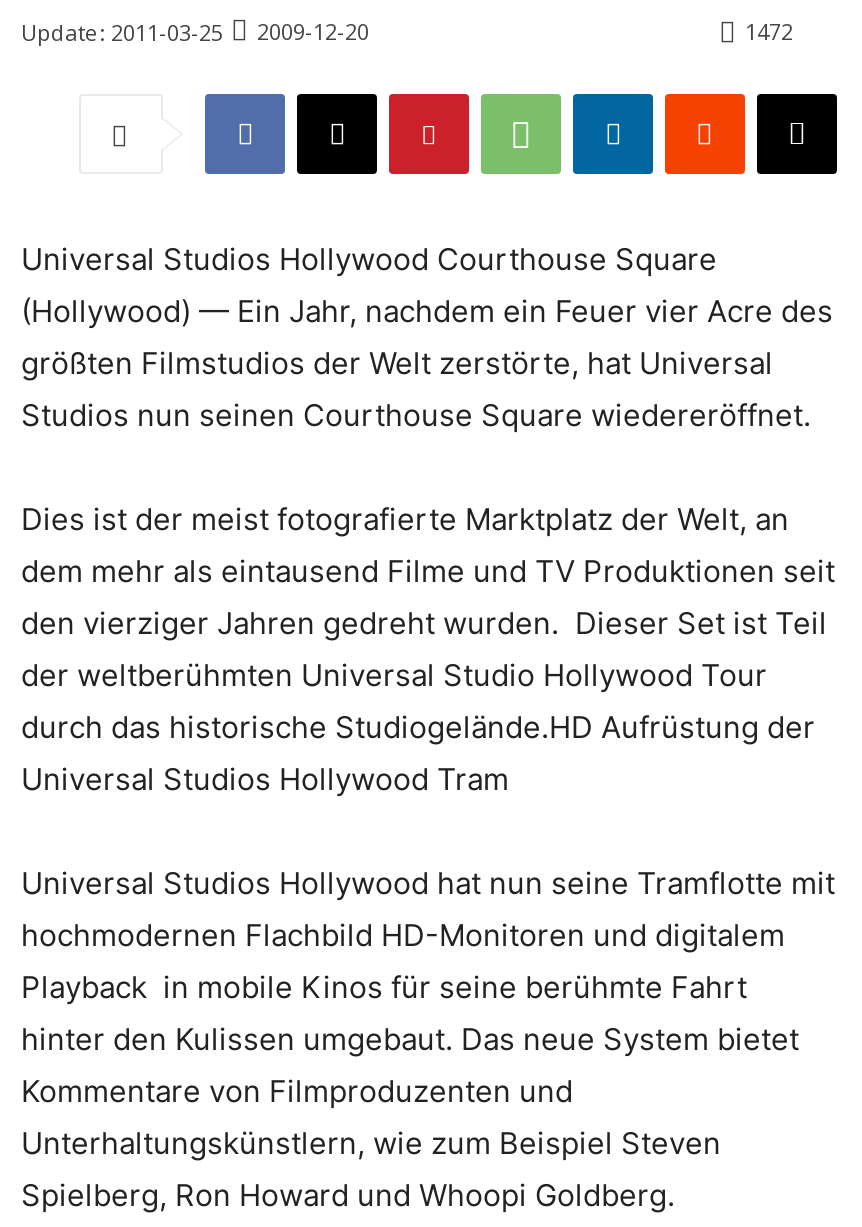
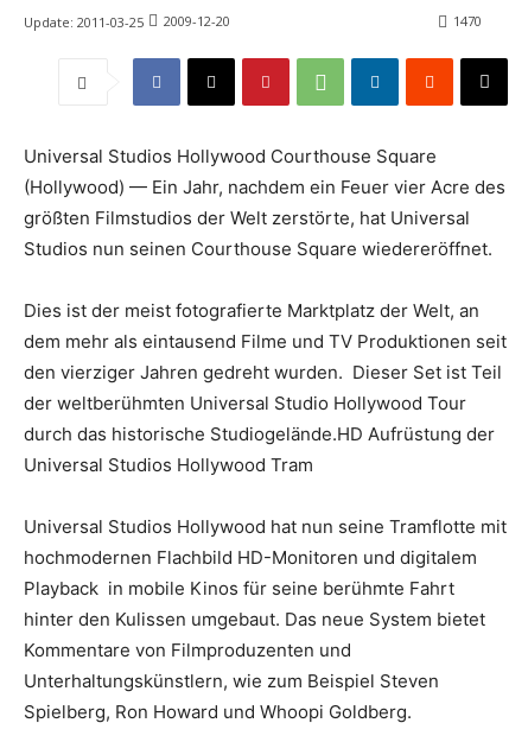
[745,16,793,46] 1472 -> [453,12,482,30] 1470

